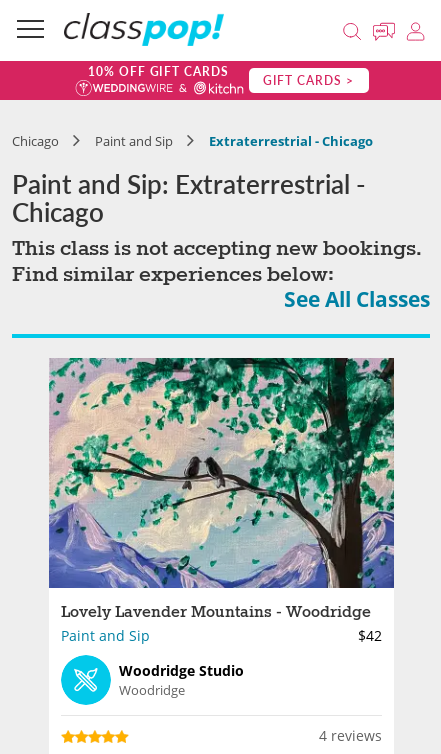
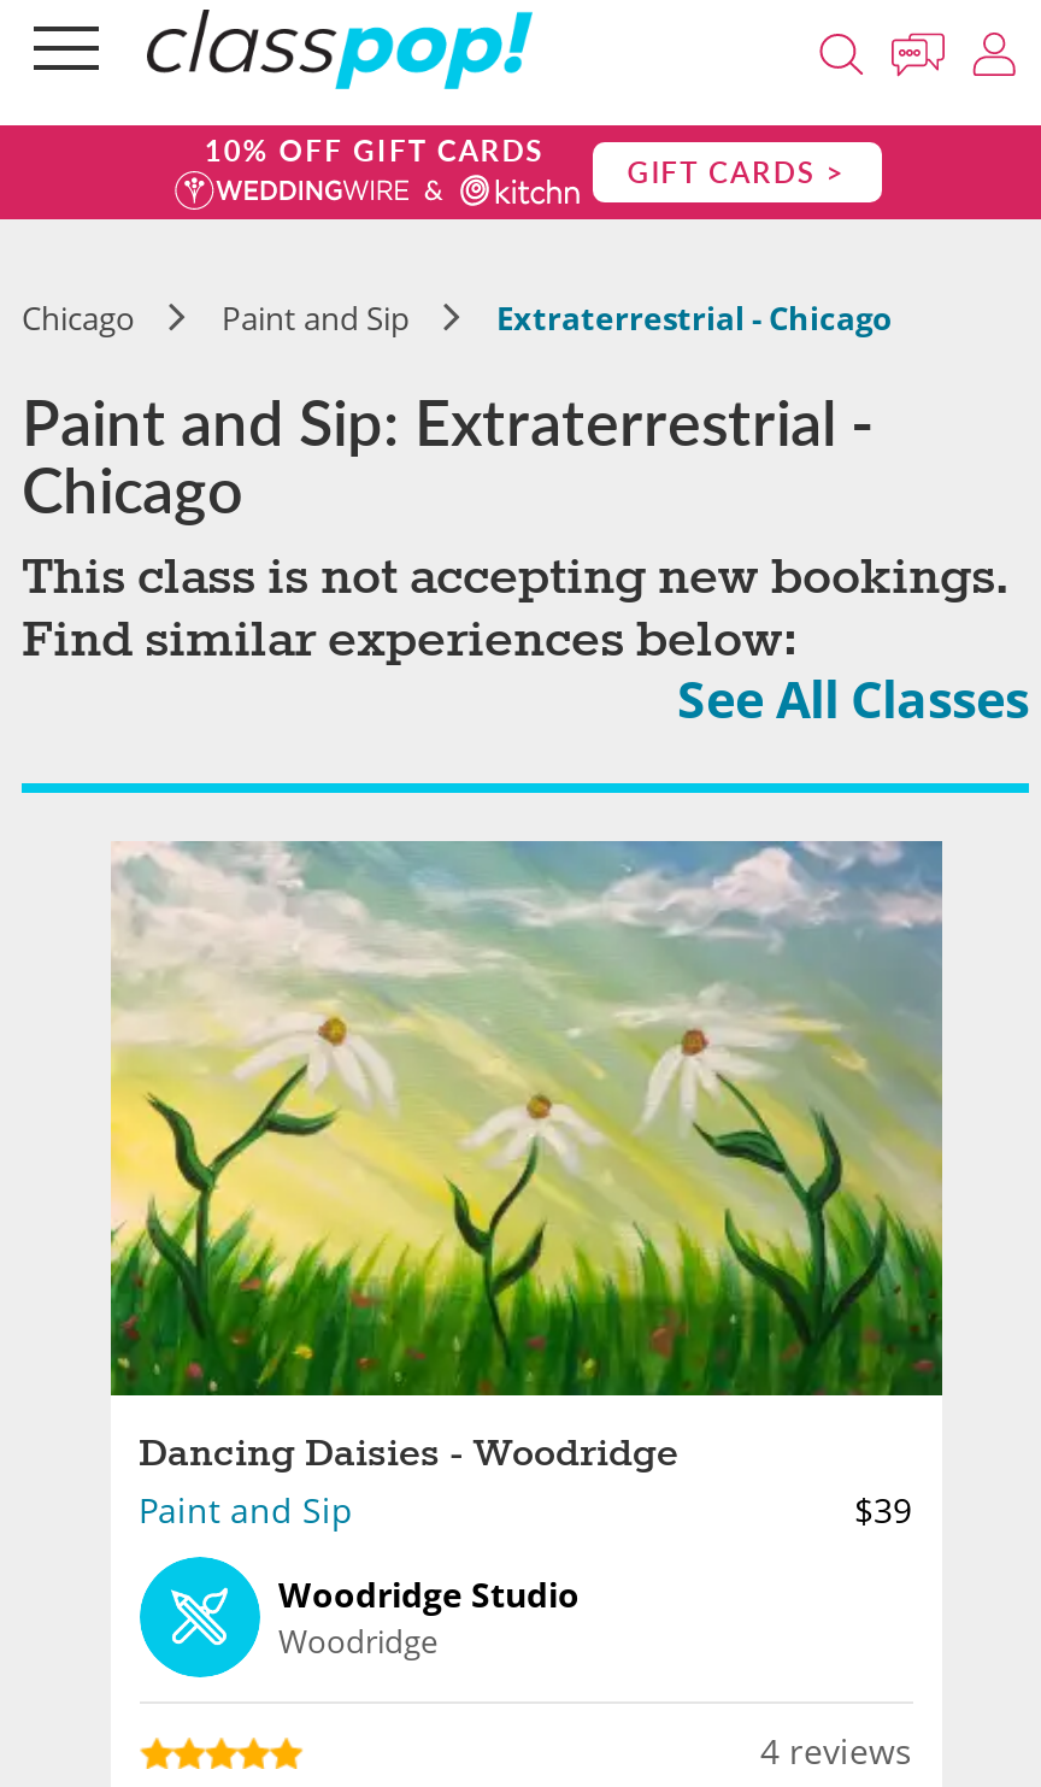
[48,357,395,623] [image] | Lovely Lavender Mountains - Woodridge -> [108,839,945,1480] [image] | Dancing Daisies - Woodridge
[357,626,381,645] $42 -> [854,1487,912,1533] $39

